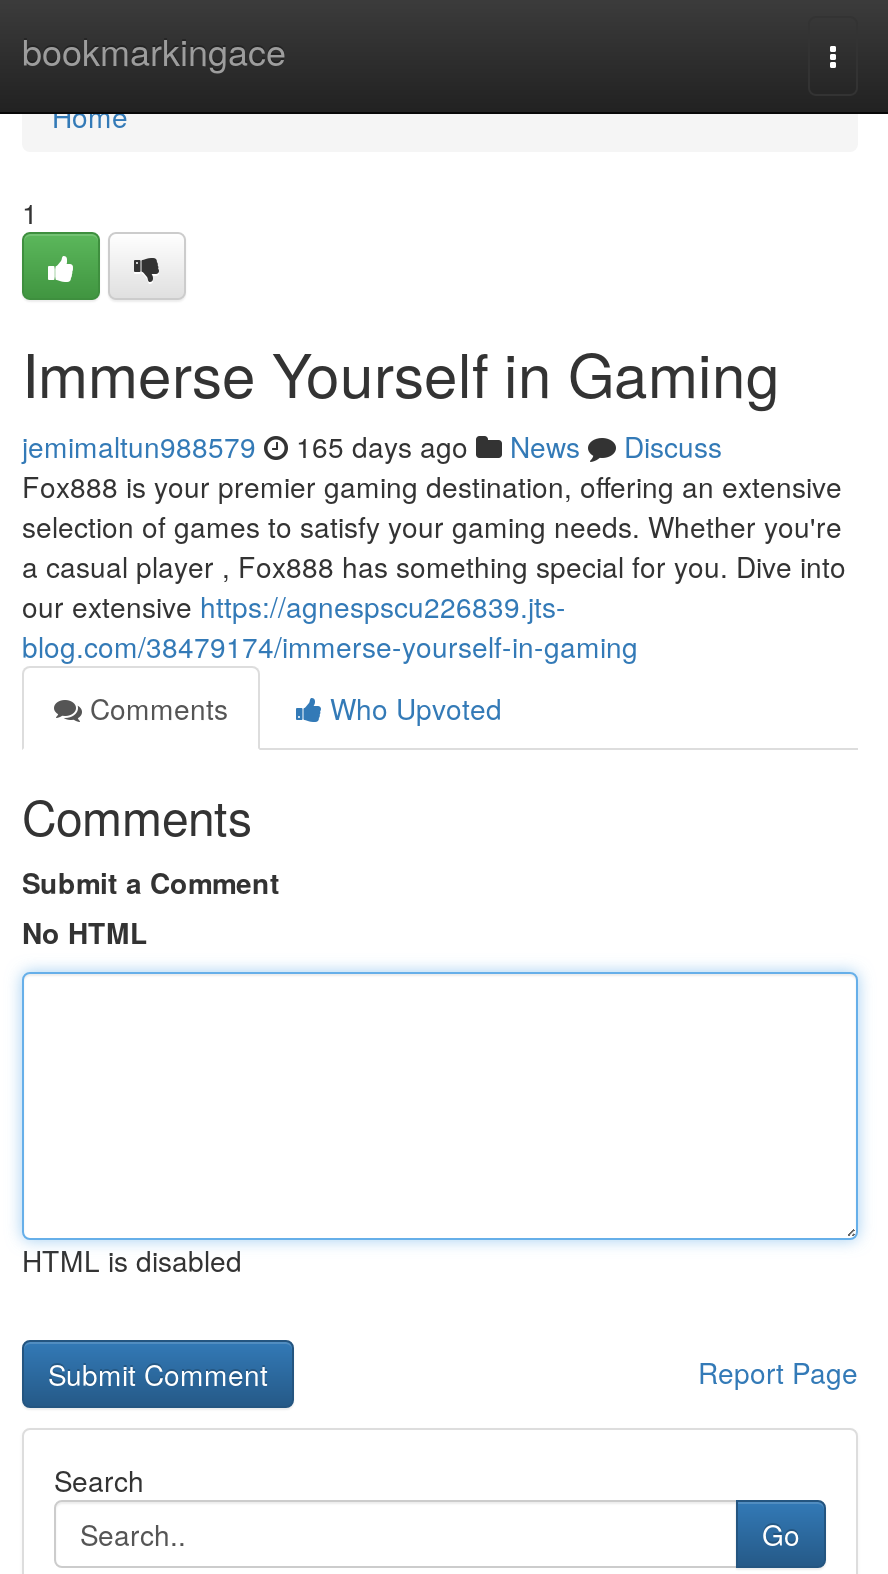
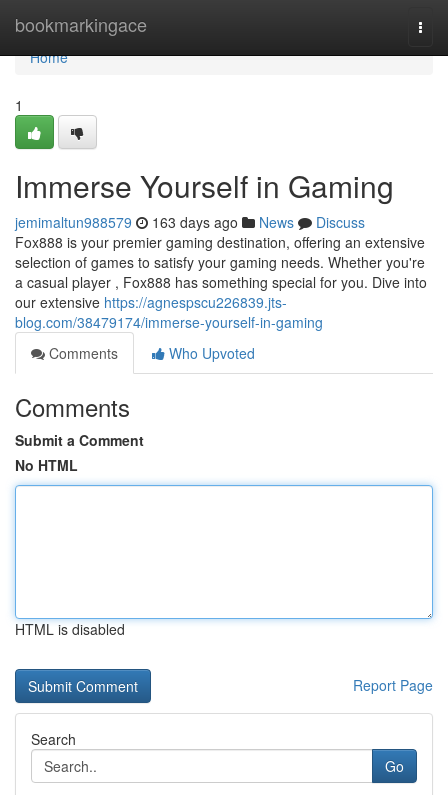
[22,426,722,466] jemimaltun988579 165 days ago News Discuss -> [15,212,365,232] jemimaltun988579 163 days ago News Discuss

